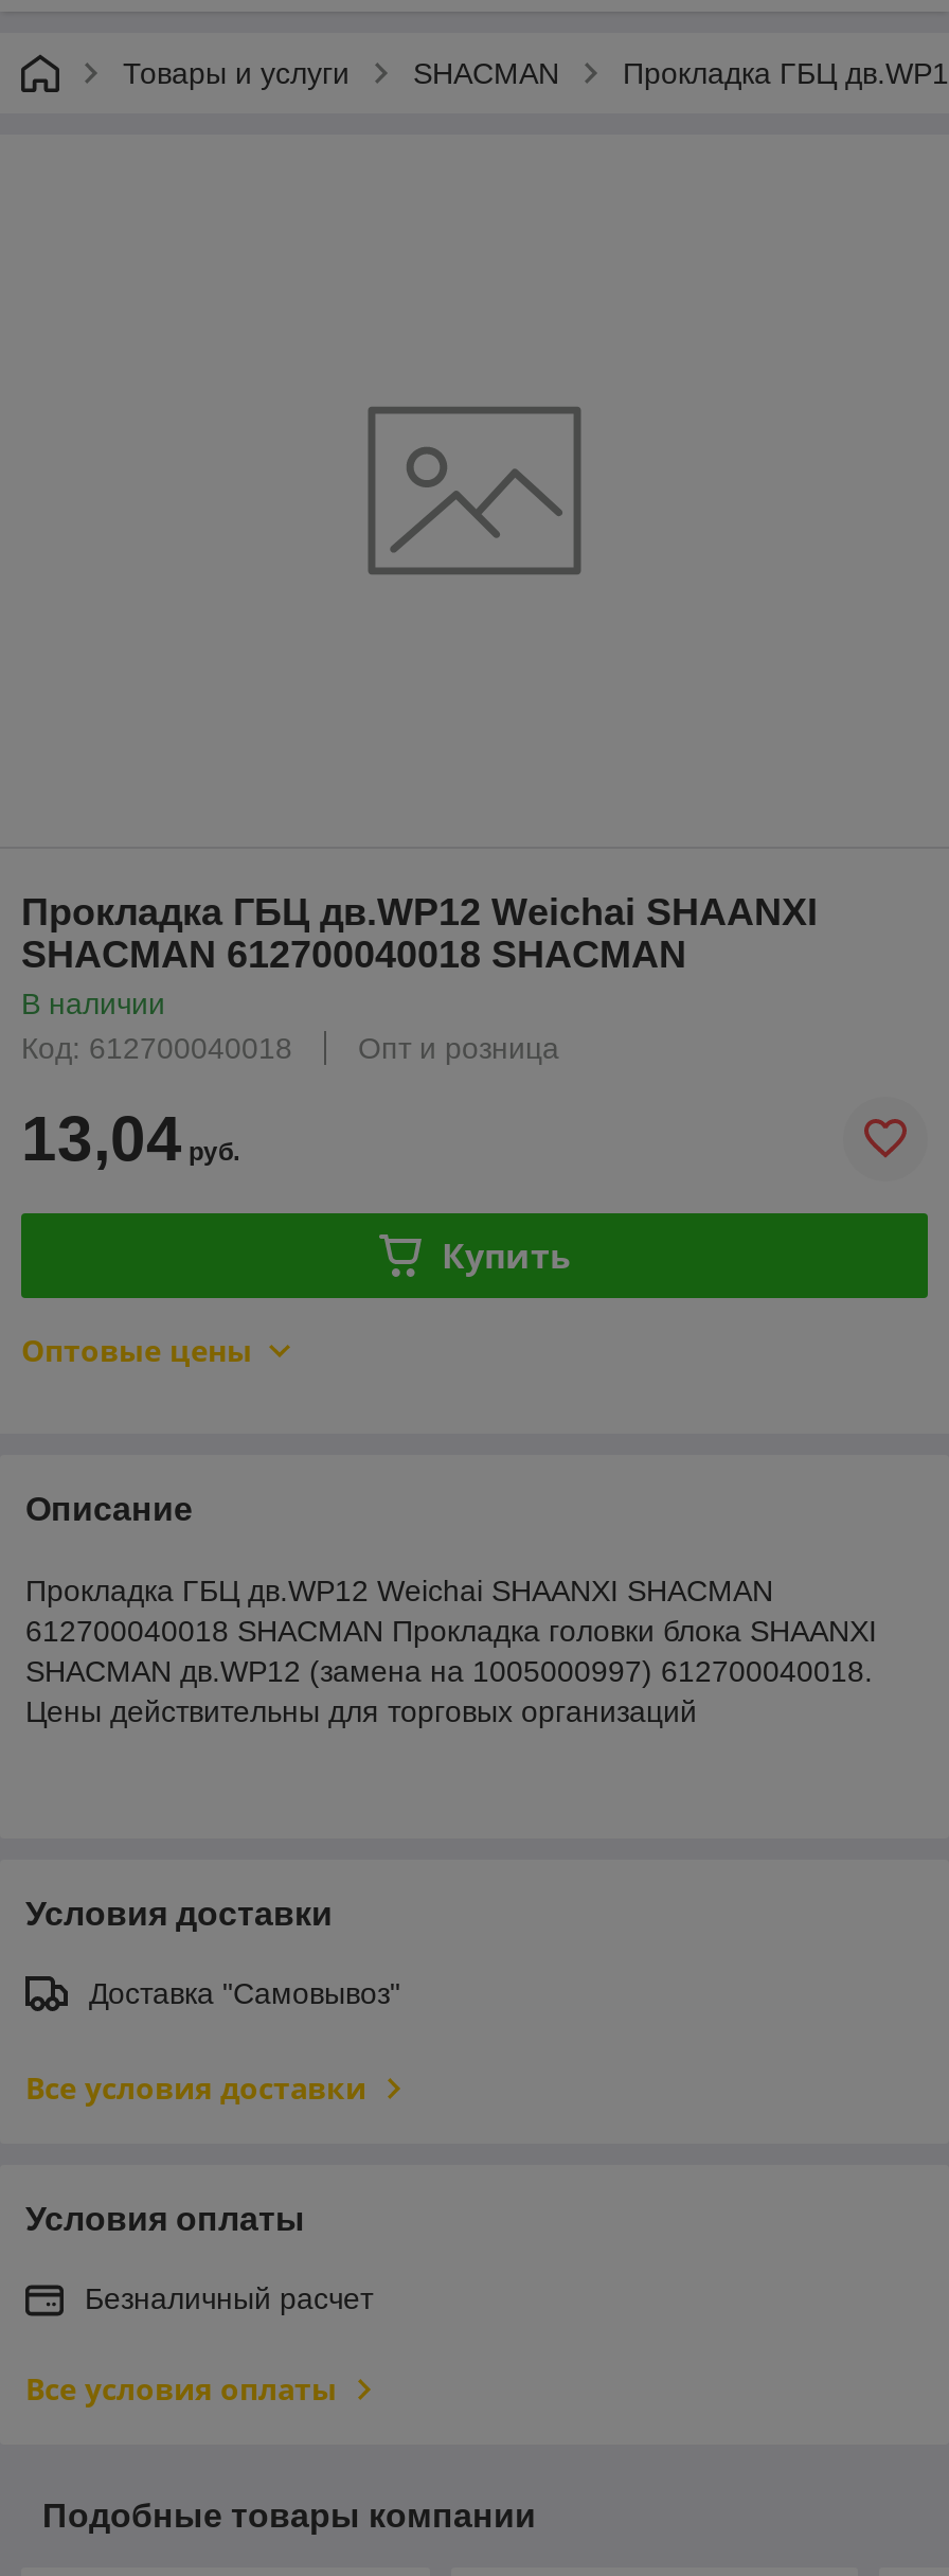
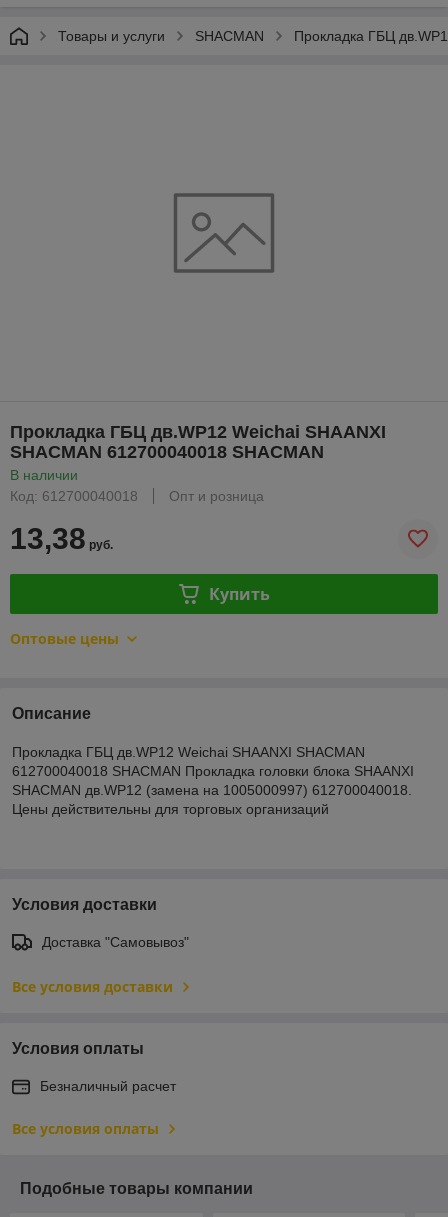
[21,1103,239,1173] 13,04руб. -> [10,522,113,555] 13,38руб.

